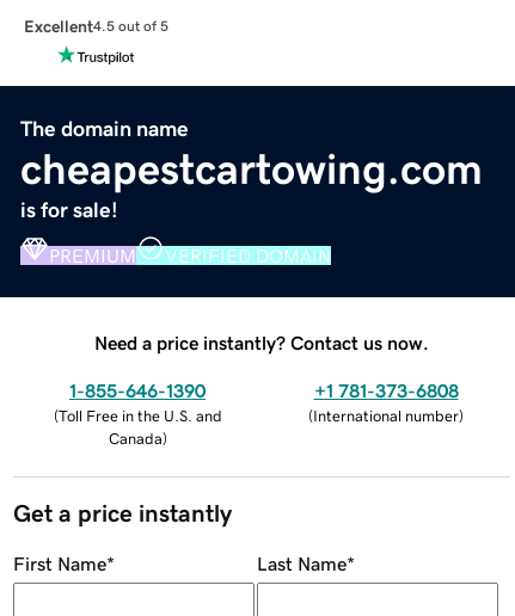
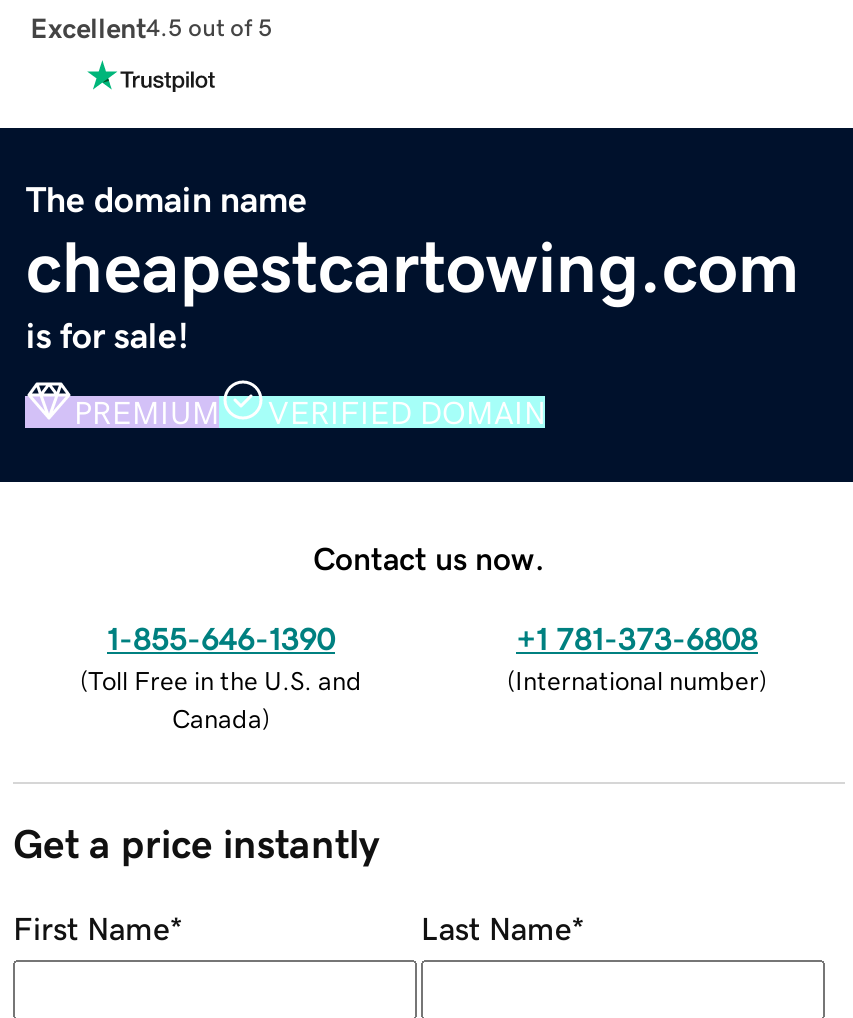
[94,333,429,352] Need a price instantly? Contact us now. -> [313,541,545,573] Contact us now.

